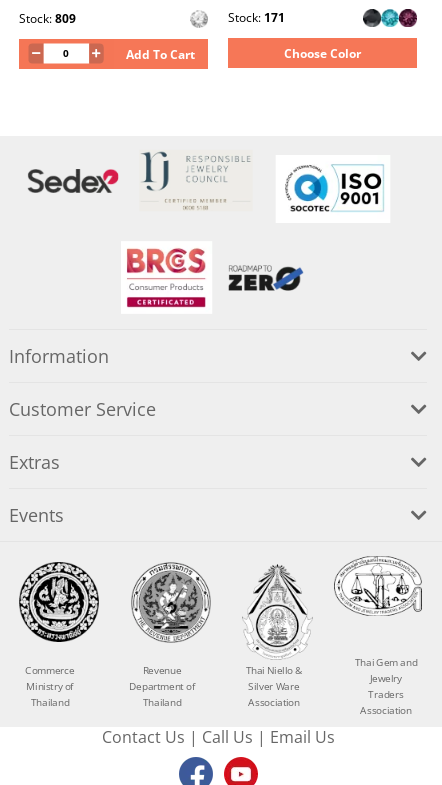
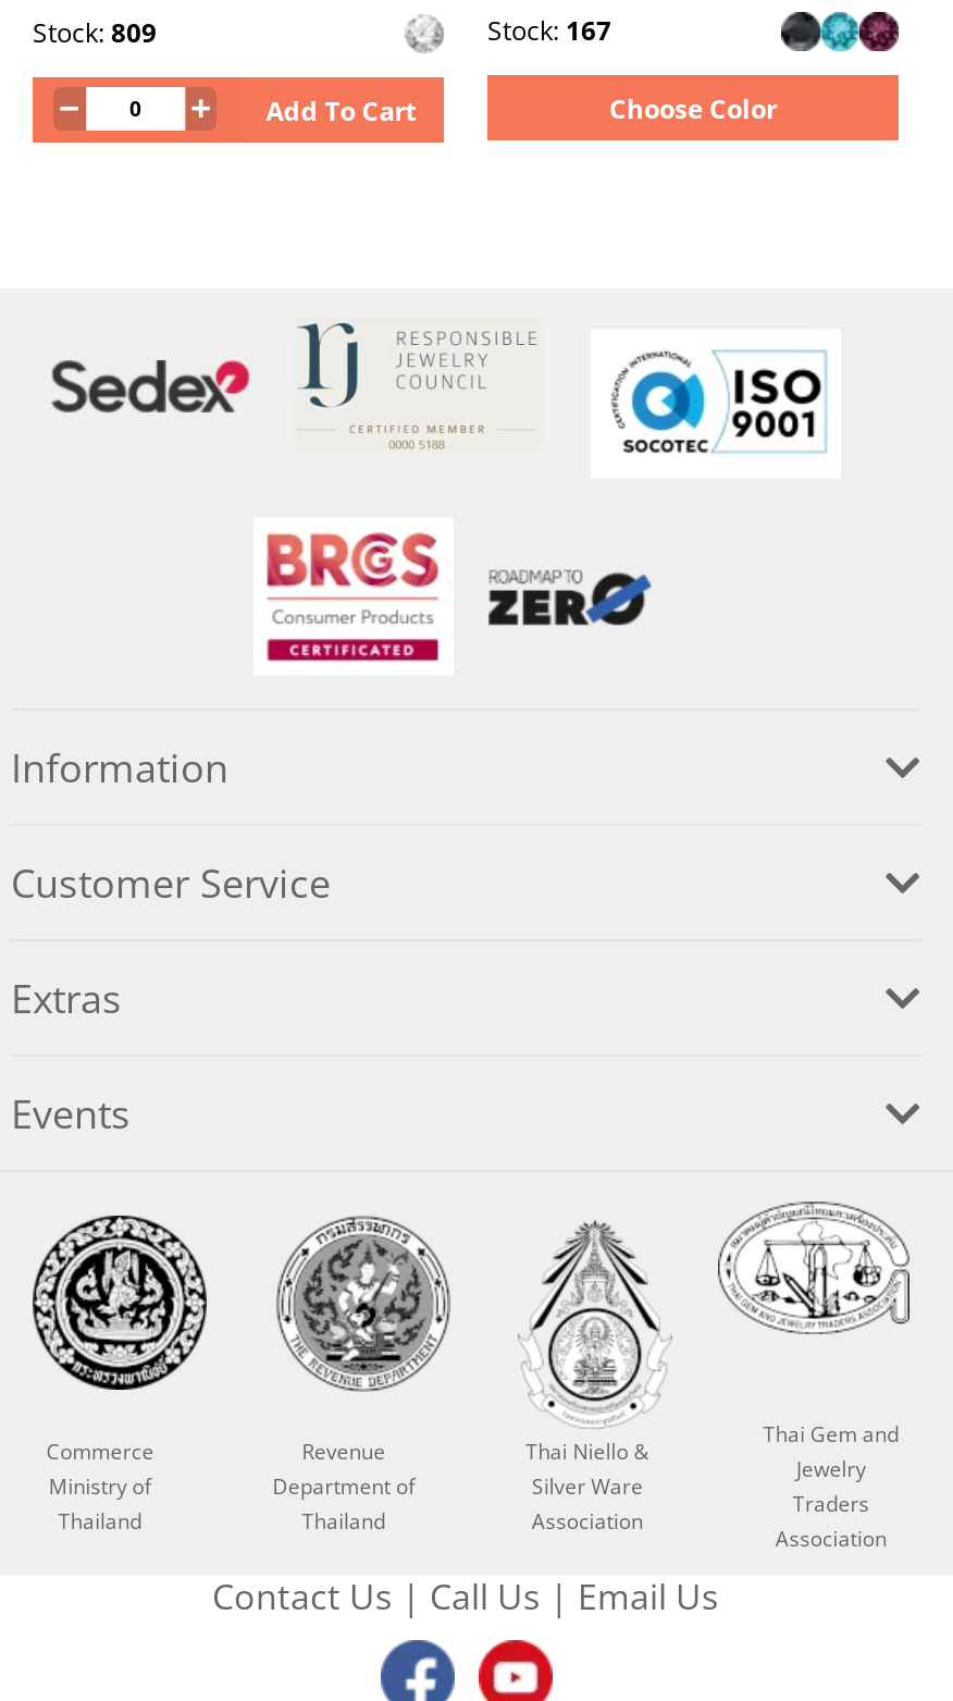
[228,9,285,26] Stock: 171 -> [487,11,611,48] Stock: 167

